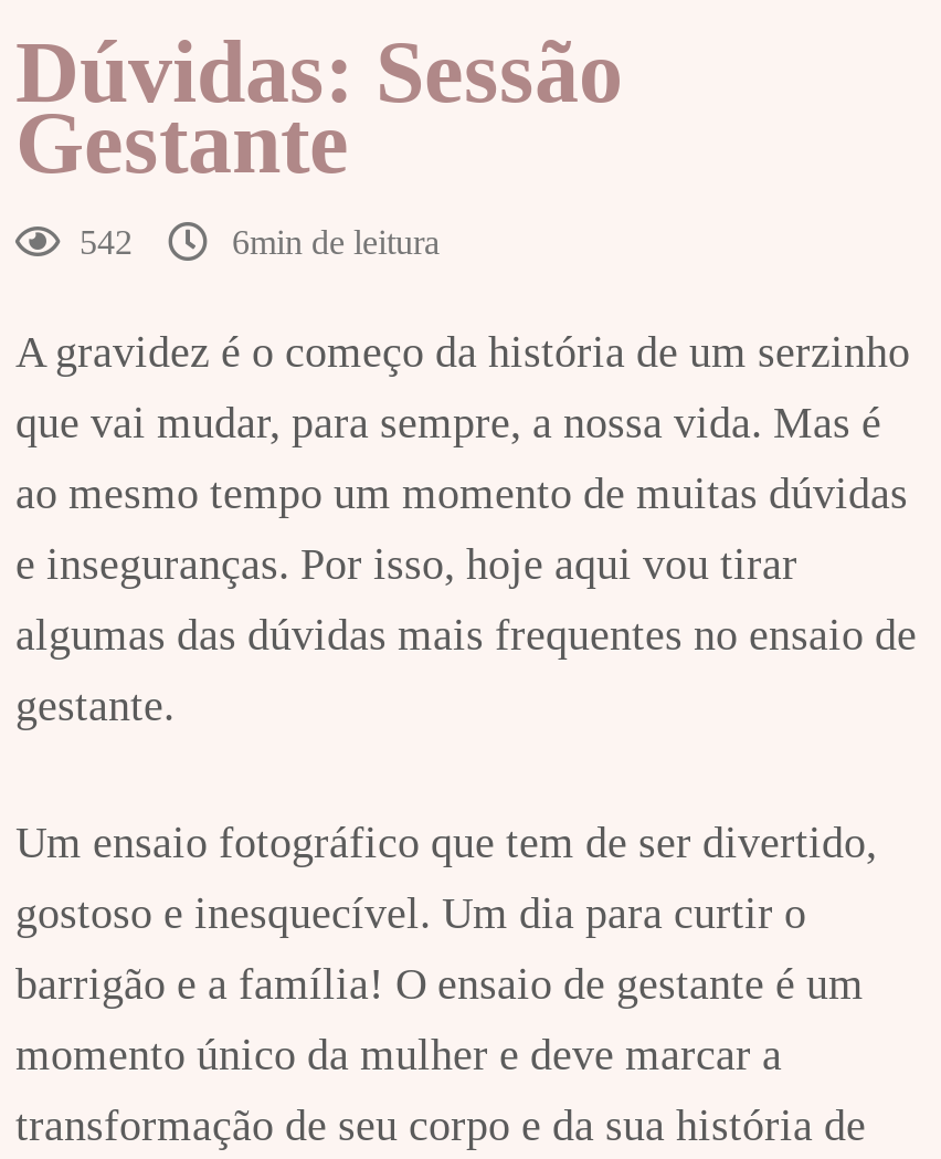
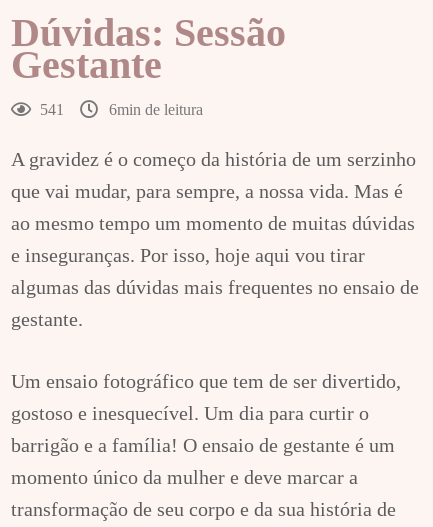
[80,222,133,260] 542 -> [40,100,64,117] 541

